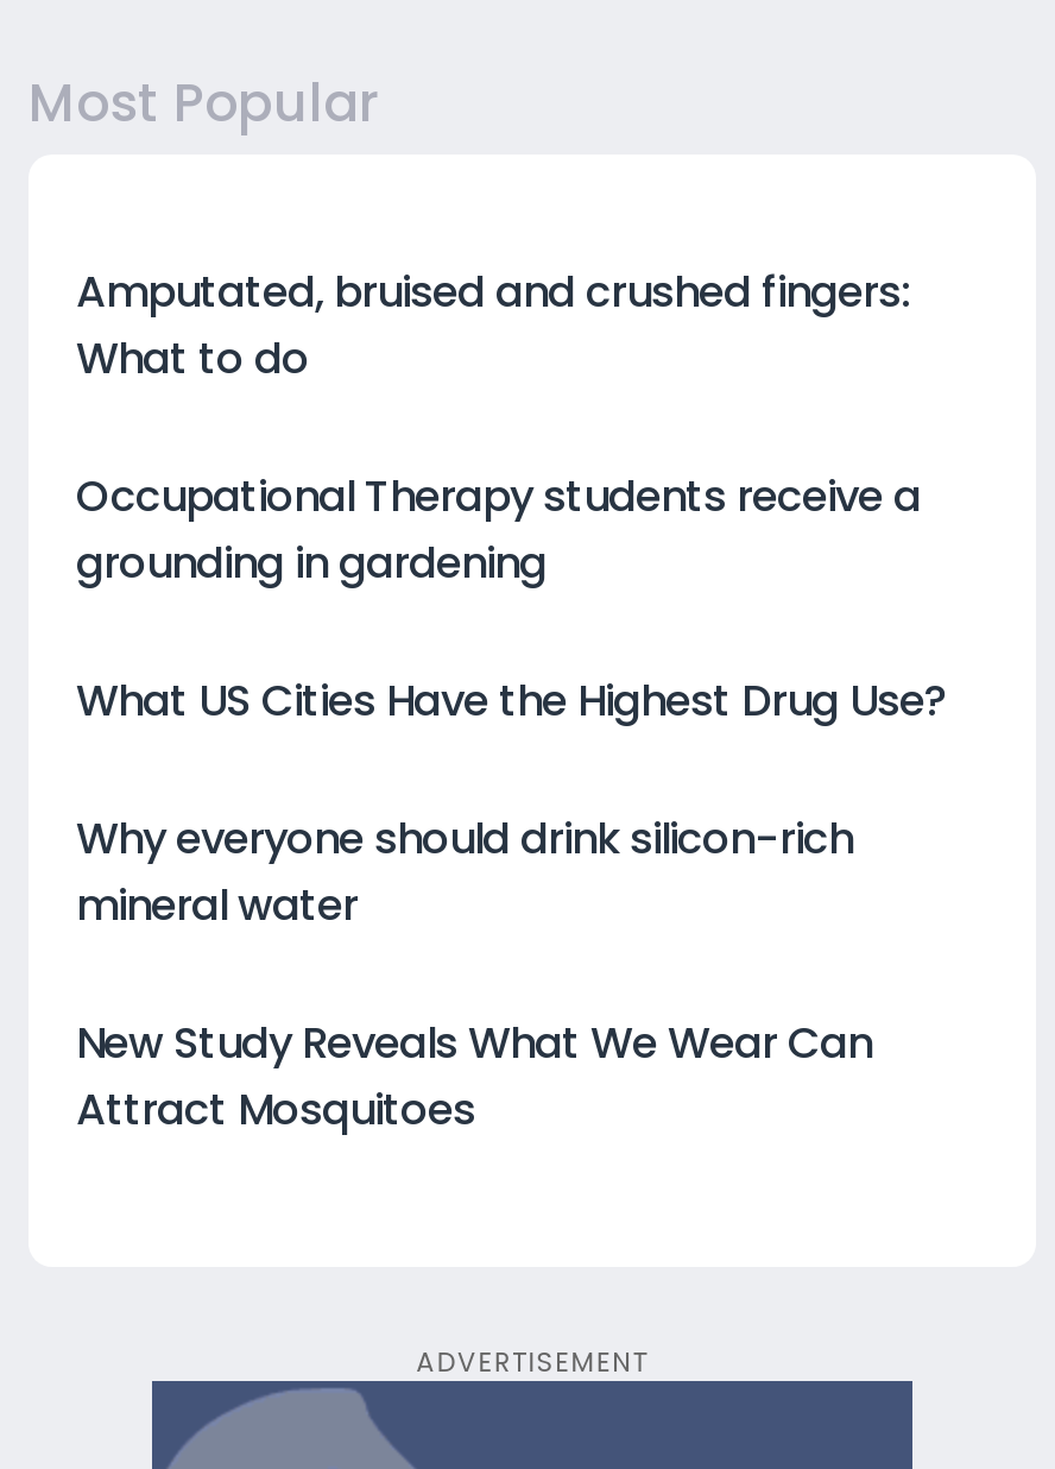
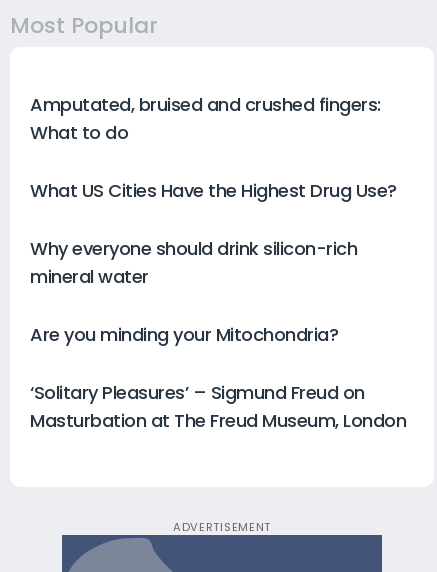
[76,466,921,592] Occupational Therapy students receive a | grounding in gardening -> none
moved [76,670,947,934] -> [30,178,396,289]: What US Cities Have the Highest Drug Use? | Why everyone should drink silicon-rich | mineral water
[76,1013,872,1139] New Study Reveals What We Wear Can | Attract Mosquitoes -> [30,322,406,433] Are you minding your Mitochondria? | ‘Solitary Pleasures’ – Sigmund Freud on | Masturbation at The Freud Museum, London

